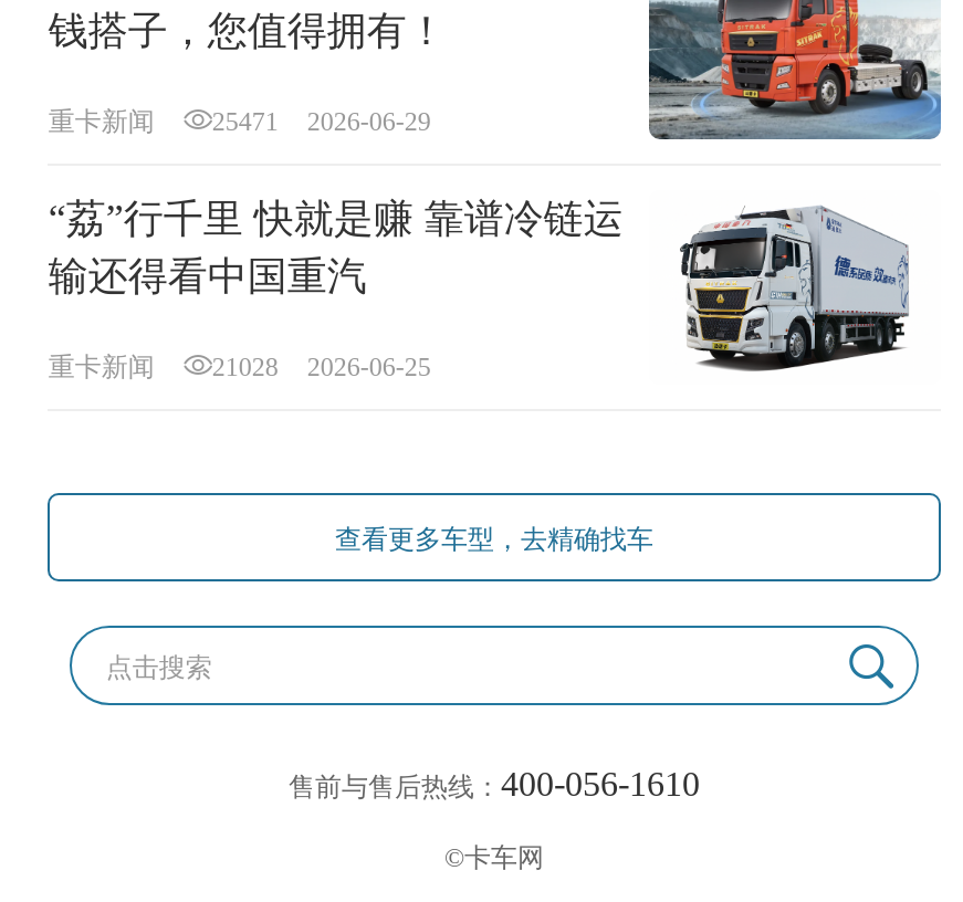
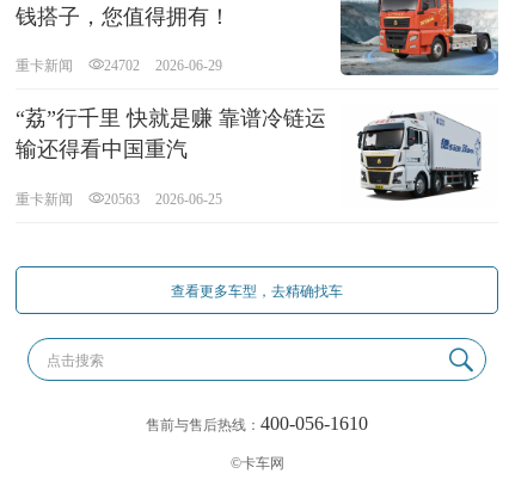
[48,107,431,138] 重卡新闻 25471 2026-06-29 -> [16,58,223,74] 重卡新闻 24702 2026-06-29
[48,353,431,384] 重卡新闻 21028 2026-06-25 -> [16,190,223,207] 重卡新闻 20563 2026-06-25

